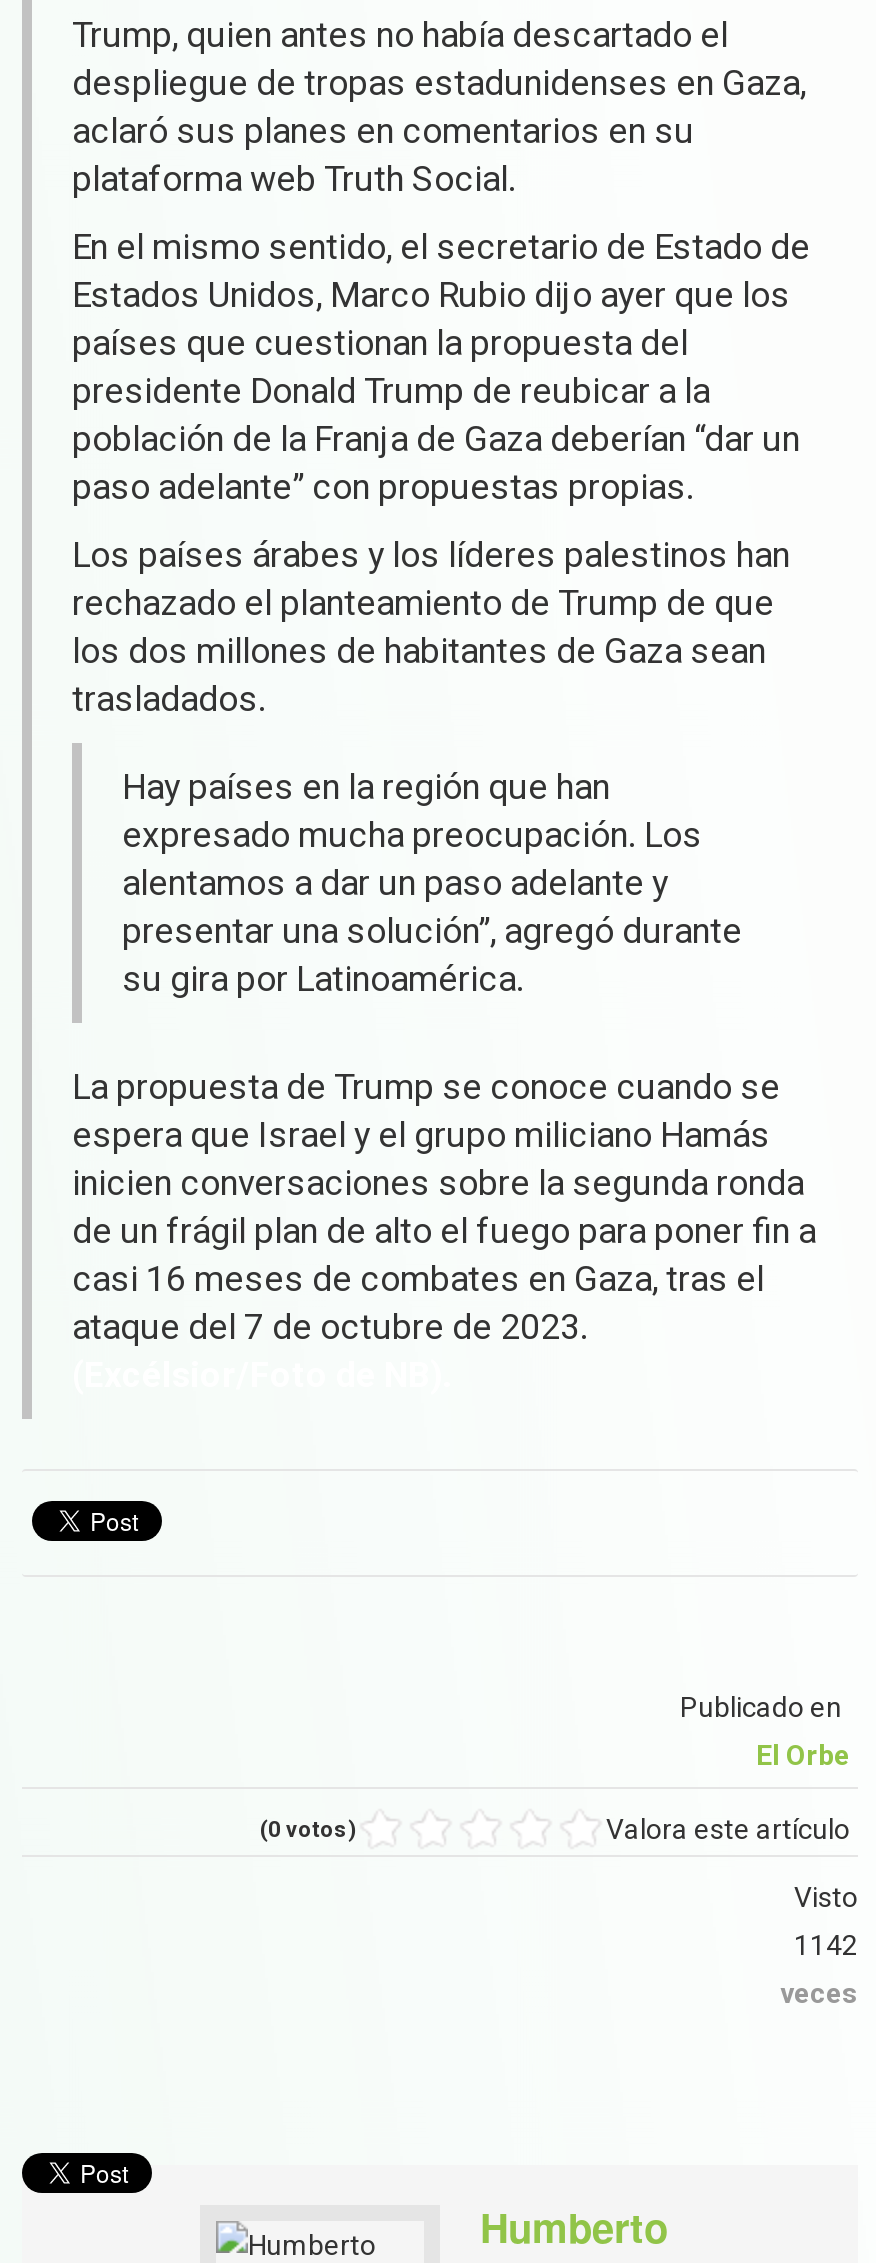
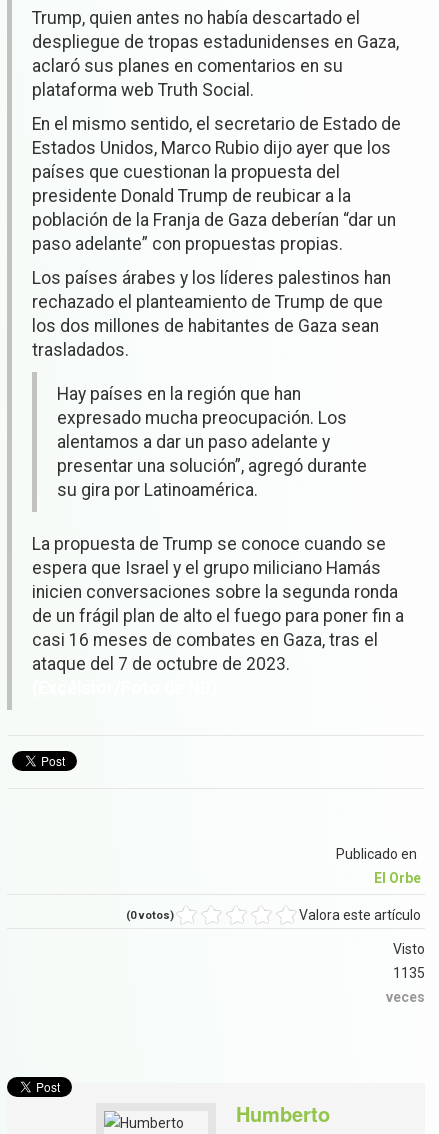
[794,1928,858,1960] 1142 -> [393,965,425,981] 1135

